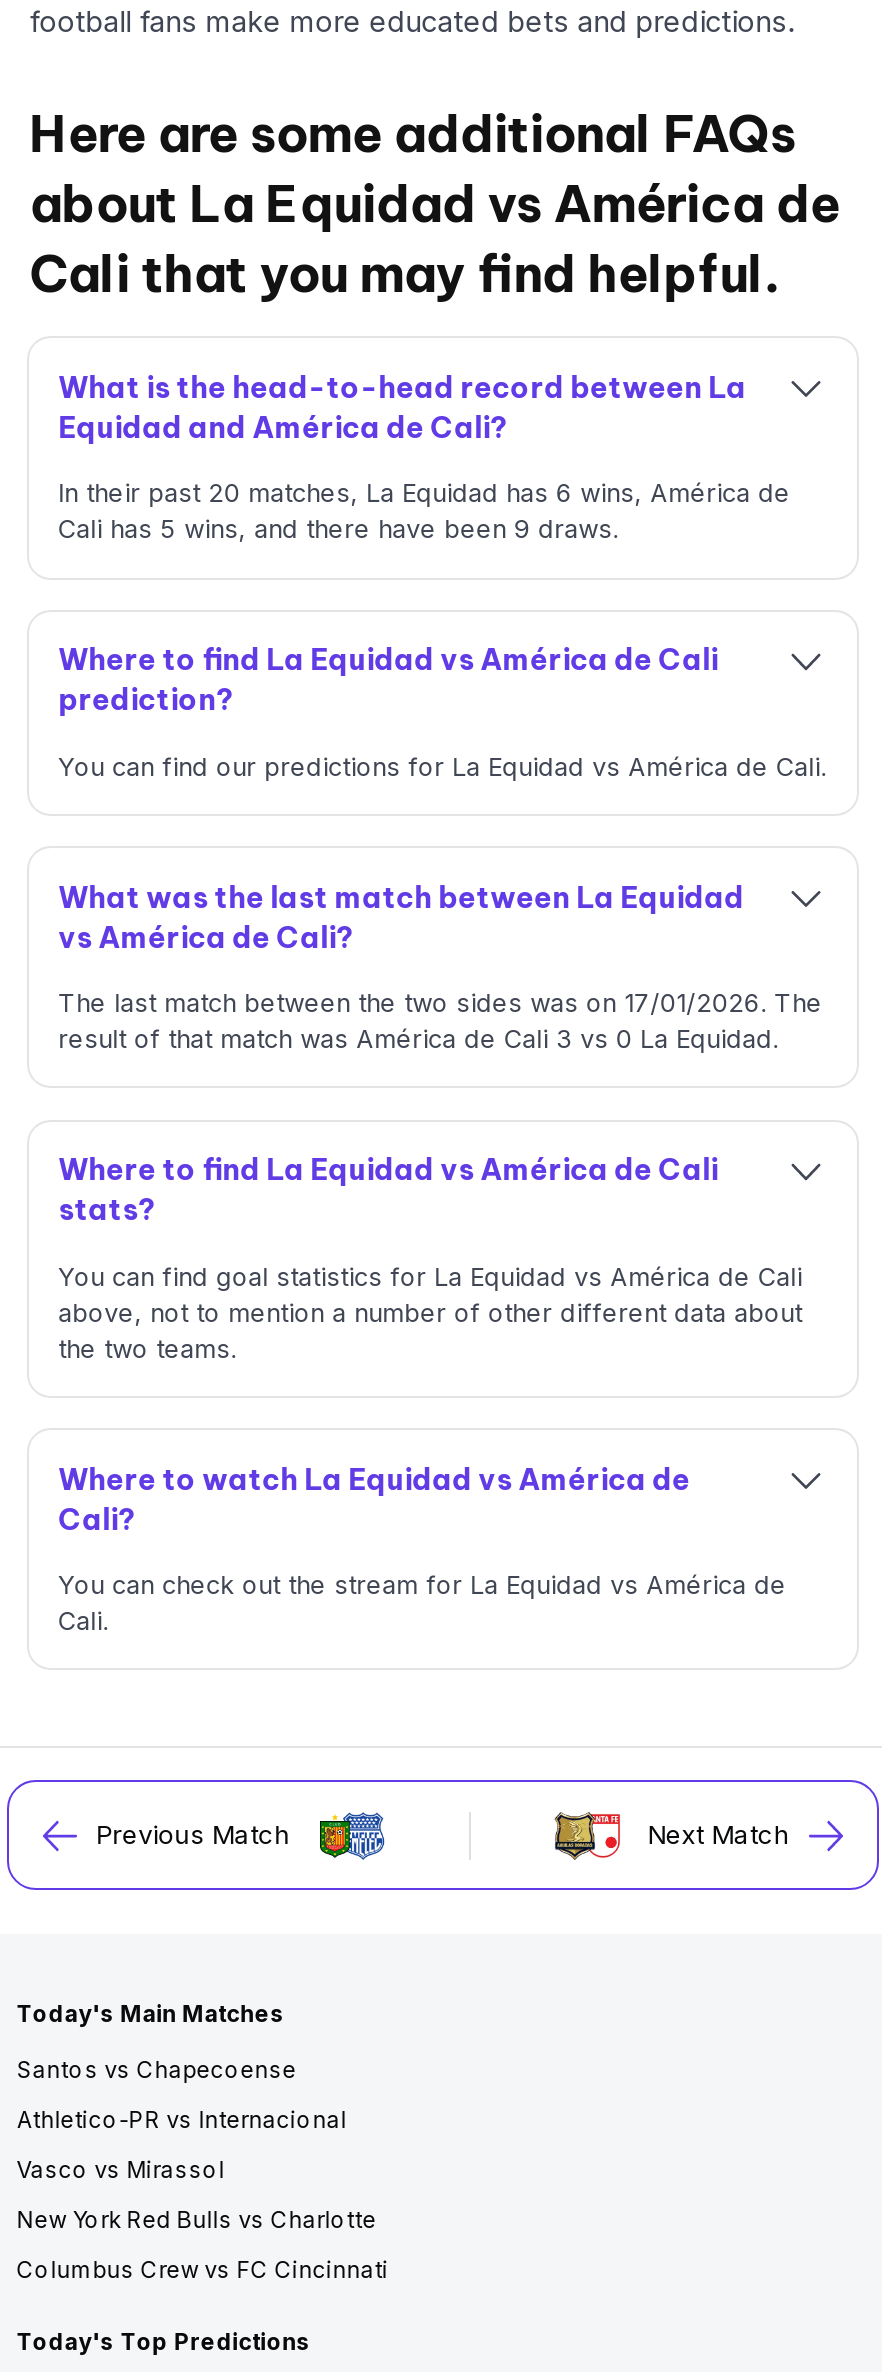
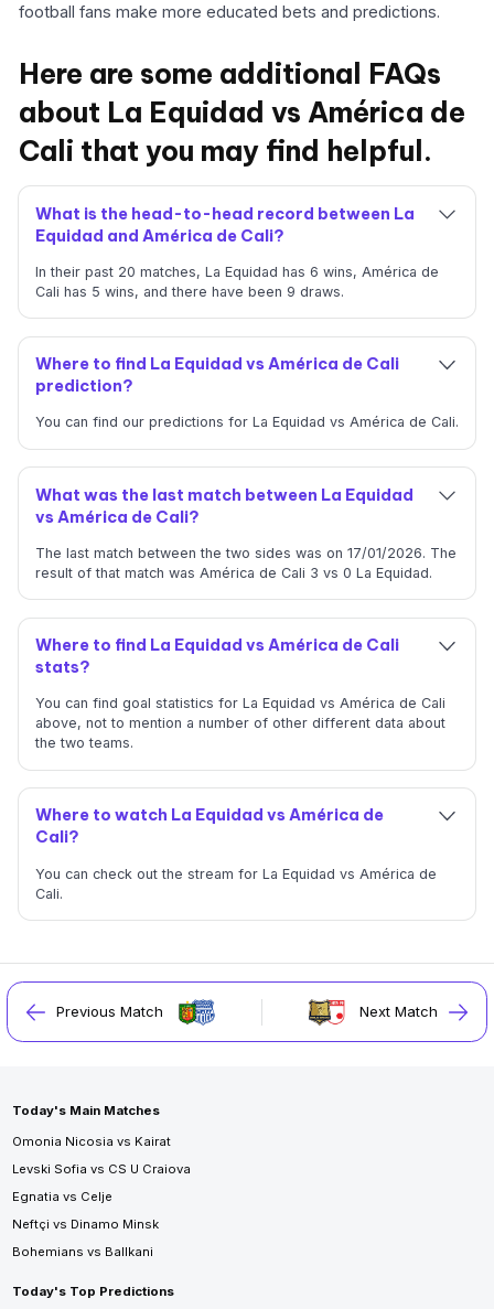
[17,2056,297,2084] Santos vs Chapecoense -> [12,1134,171,1149] Omonia Nicosia vs Kairat
[17,2106,347,2134] Athletico-PR vs Internacional -> [12,1161,191,1177] Levski Sofia vs CS U Craiova
[17,2156,225,2184] Vasco vs Mirassol -> [12,1189,112,1204] Egnatia vs Celje
[17,2206,377,2234] New York Red Bulls vs Charlotte -> [12,1216,159,1232] Neftçi vs Dinamo Minsk
[17,2256,389,2284] Columbus Crew vs FC Cincinnati -> [12,1244,153,1259] Bohemians vs Ballkani

